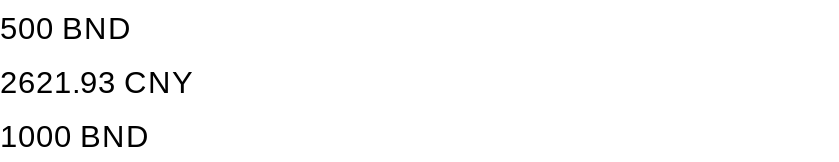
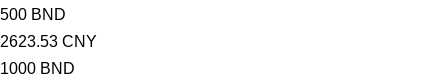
[0,65,194,99] 2621.93 CNY -> [0,33,97,50] 2623.53 CNY

